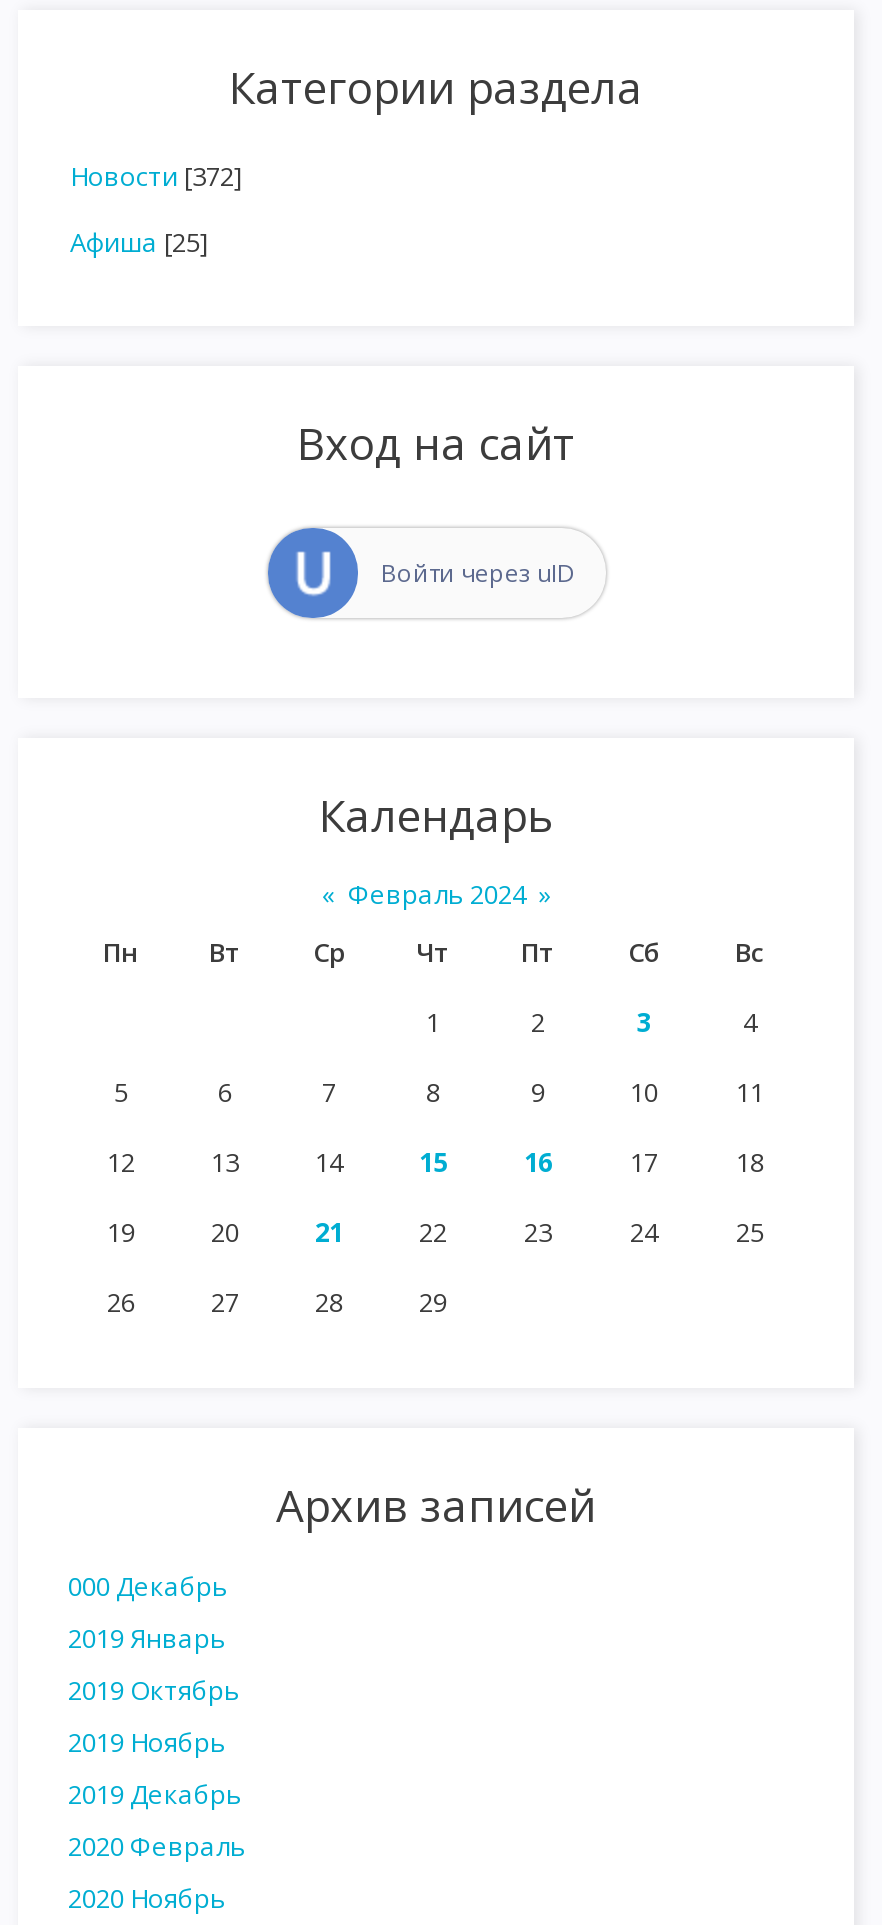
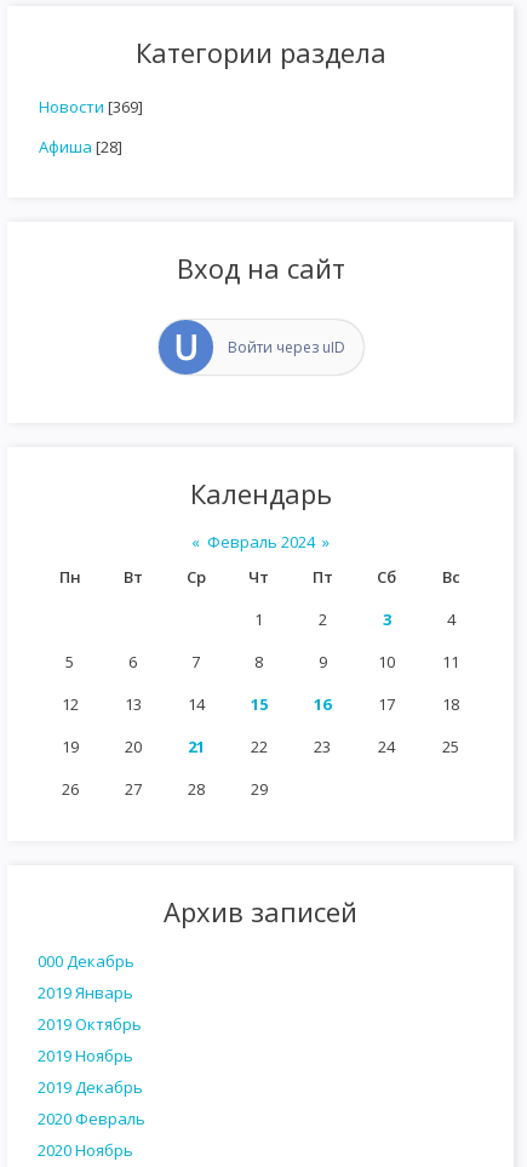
[70,158,242,194] Новости [372] -> [39,96,143,118] Новости [369]
[70,224,208,260] Афиша [25] -> [39,136,122,158] Афиша [28]

